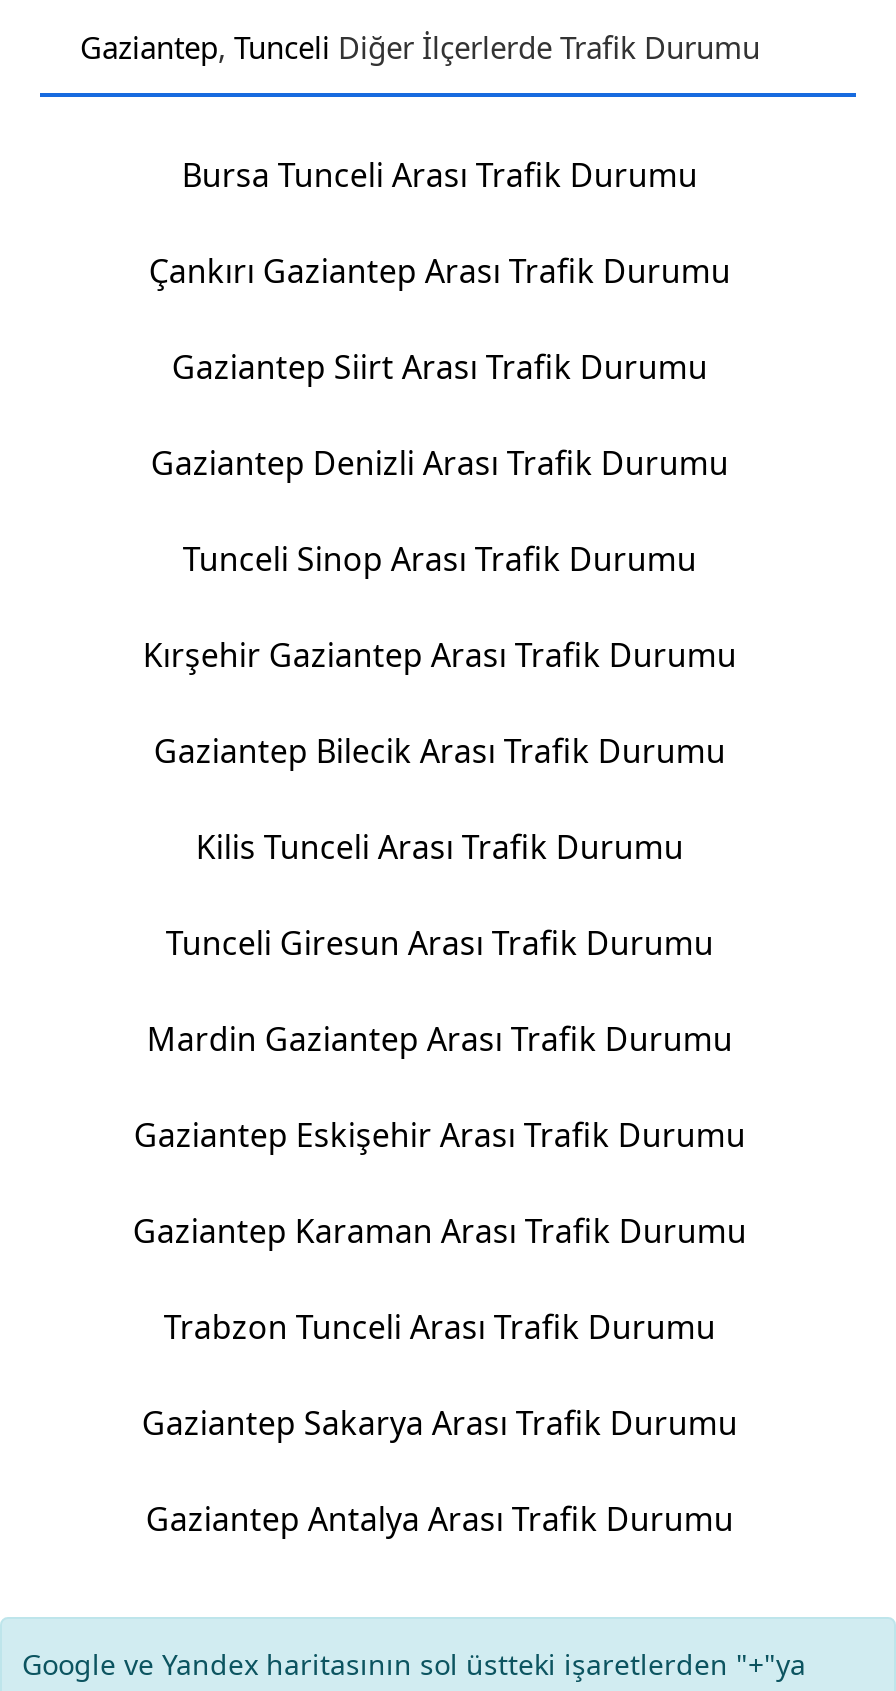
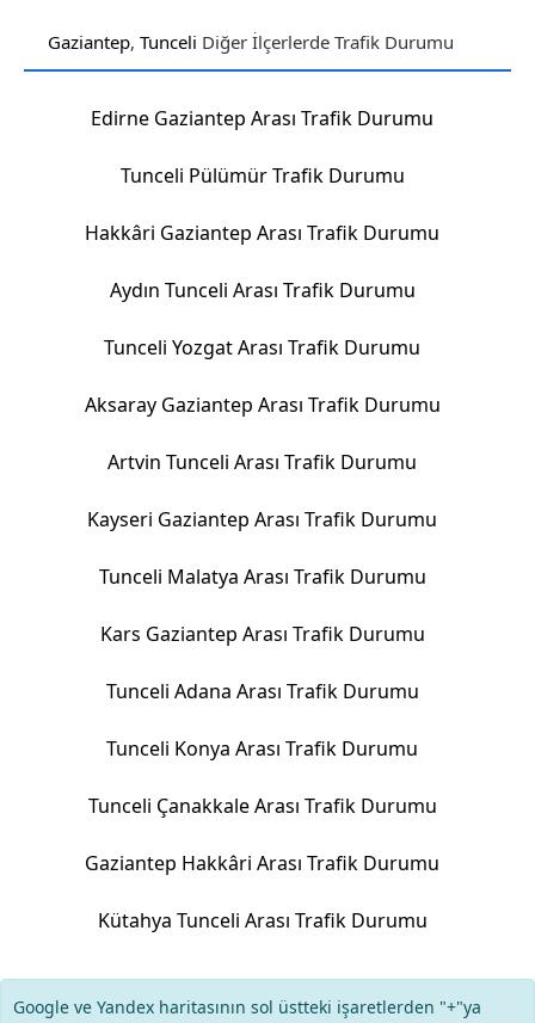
[182,153,698,197] Bursa Tunceli Arası Trafik Durumu -> [91,105,434,131] Edirne Gaziantep Arası Trafik Durumu
[149,249,731,293] Çankırı Gaziantep Arası Trafik Durumu -> [120,162,405,189] Tunceli Pülümür Trafik Durumu
[172,345,708,389] Gaziantep Siirt Arası Trafik Durumu -> [85,220,440,246] Hakkâri Gaziantep Arası Trafik Durumu
[151,441,729,485] Gaziantep Denizli Arası Trafik Durumu -> [110,277,415,303] Aydın Tunceli Arası Trafik Durumu
[183,537,697,581] Tunceli Sinop Arası Trafik Durumu -> [104,334,421,360] Tunceli Yozgat Arası Trafik Durumu
[143,633,737,677] Kırşehir Gaziantep Arası Trafik Durumu -> [85,392,441,418] Aksaray Gaziantep Arası Trafik Durumu
[154,729,726,773] Gaziantep Bilecik Arası Trafik Durumu -> [108,449,417,475] Artvin Tunceli Arası Trafik Durumu
[196,825,684,869] Kilis Tunceli Arası Trafik Durumu -> [88,506,438,532] Kayseri Gaziantep Arası Trafik Durumu
[166,921,714,965] Tunceli Giresun Arası Trafik Durumu -> [99,563,426,590] Tunceli Malatya Arası Trafik Durumu
[147,1017,733,1061] Mardin Gaziantep Arası Trafik Durumu -> [100,621,425,647] Kars Gaziantep Arası Trafik Durumu
[134,1113,746,1157] Gaziantep Eskişehir Arası Trafik Durumu -> [106,678,419,704] Tunceli Adana Arası Trafik Durumu
[133,1209,747,1253] Gaziantep Karaman Arası Trafik Durumu -> [107,735,418,762] Tunceli Konya Arası Trafik Durumu
[164,1305,716,1349] Trabzon Tunceli Arası Trafik Durumu -> [88,793,437,819] Tunceli Çanakkale Arası Trafik Durumu
[142,1401,738,1445] Gaziantep Sakarya Arası Trafik Durumu -> [85,850,440,876] Gaziantep Hakkâri Arası Trafik Durumu
[146,1497,734,1541] Gaziantep Antalya Arası Trafik Durumu -> [98,907,427,933] Kütahya Tunceli Arası Trafik Durumu

